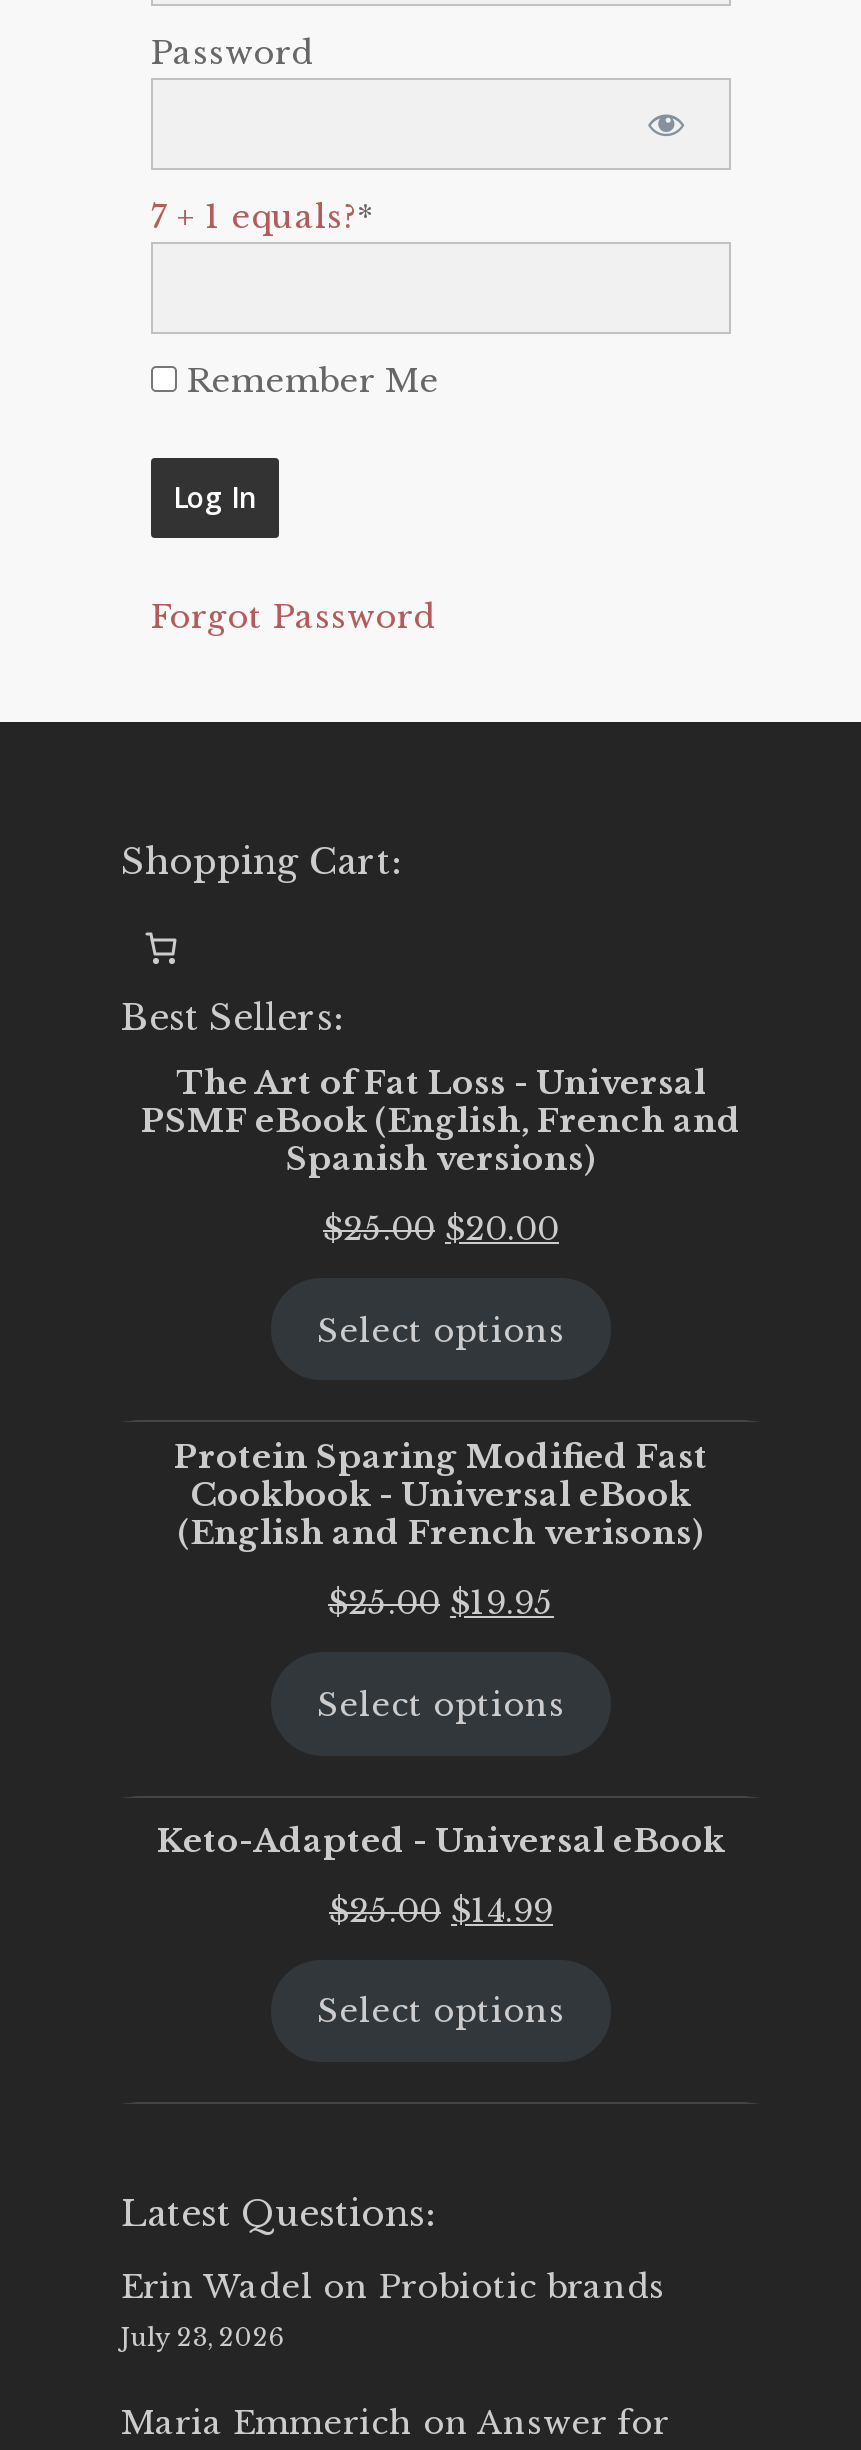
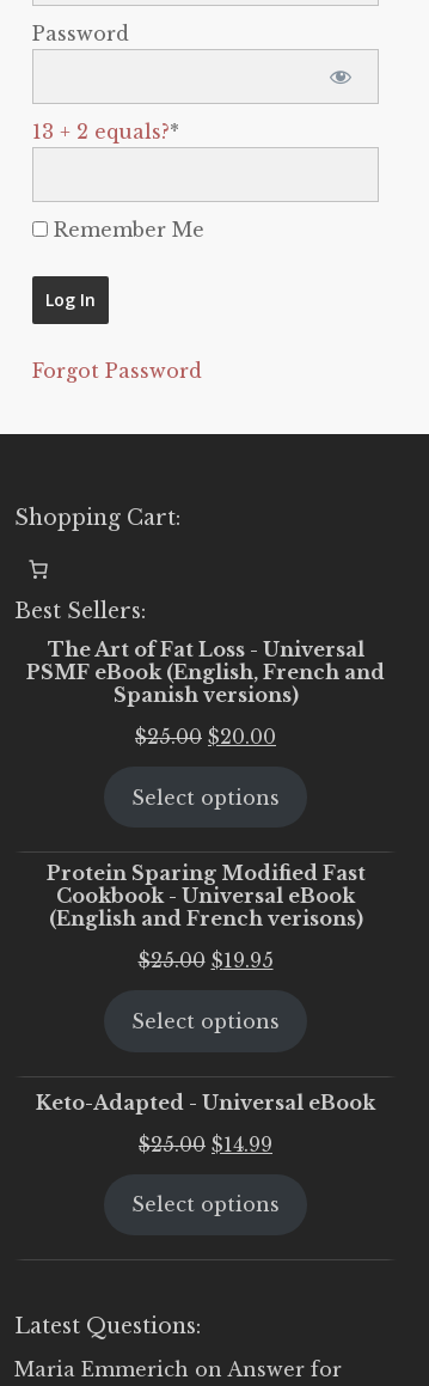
[151,196,373,236] 7 + 1 equals?* -> [32,120,179,144] 13 + 2 equals?*
[121,2266,665,2352] Erin Wadel on Probiotic brands | July 23, 2026 -> none

